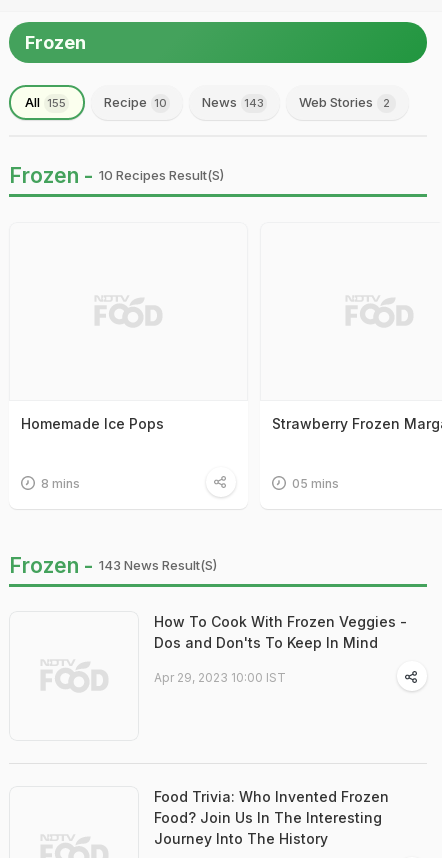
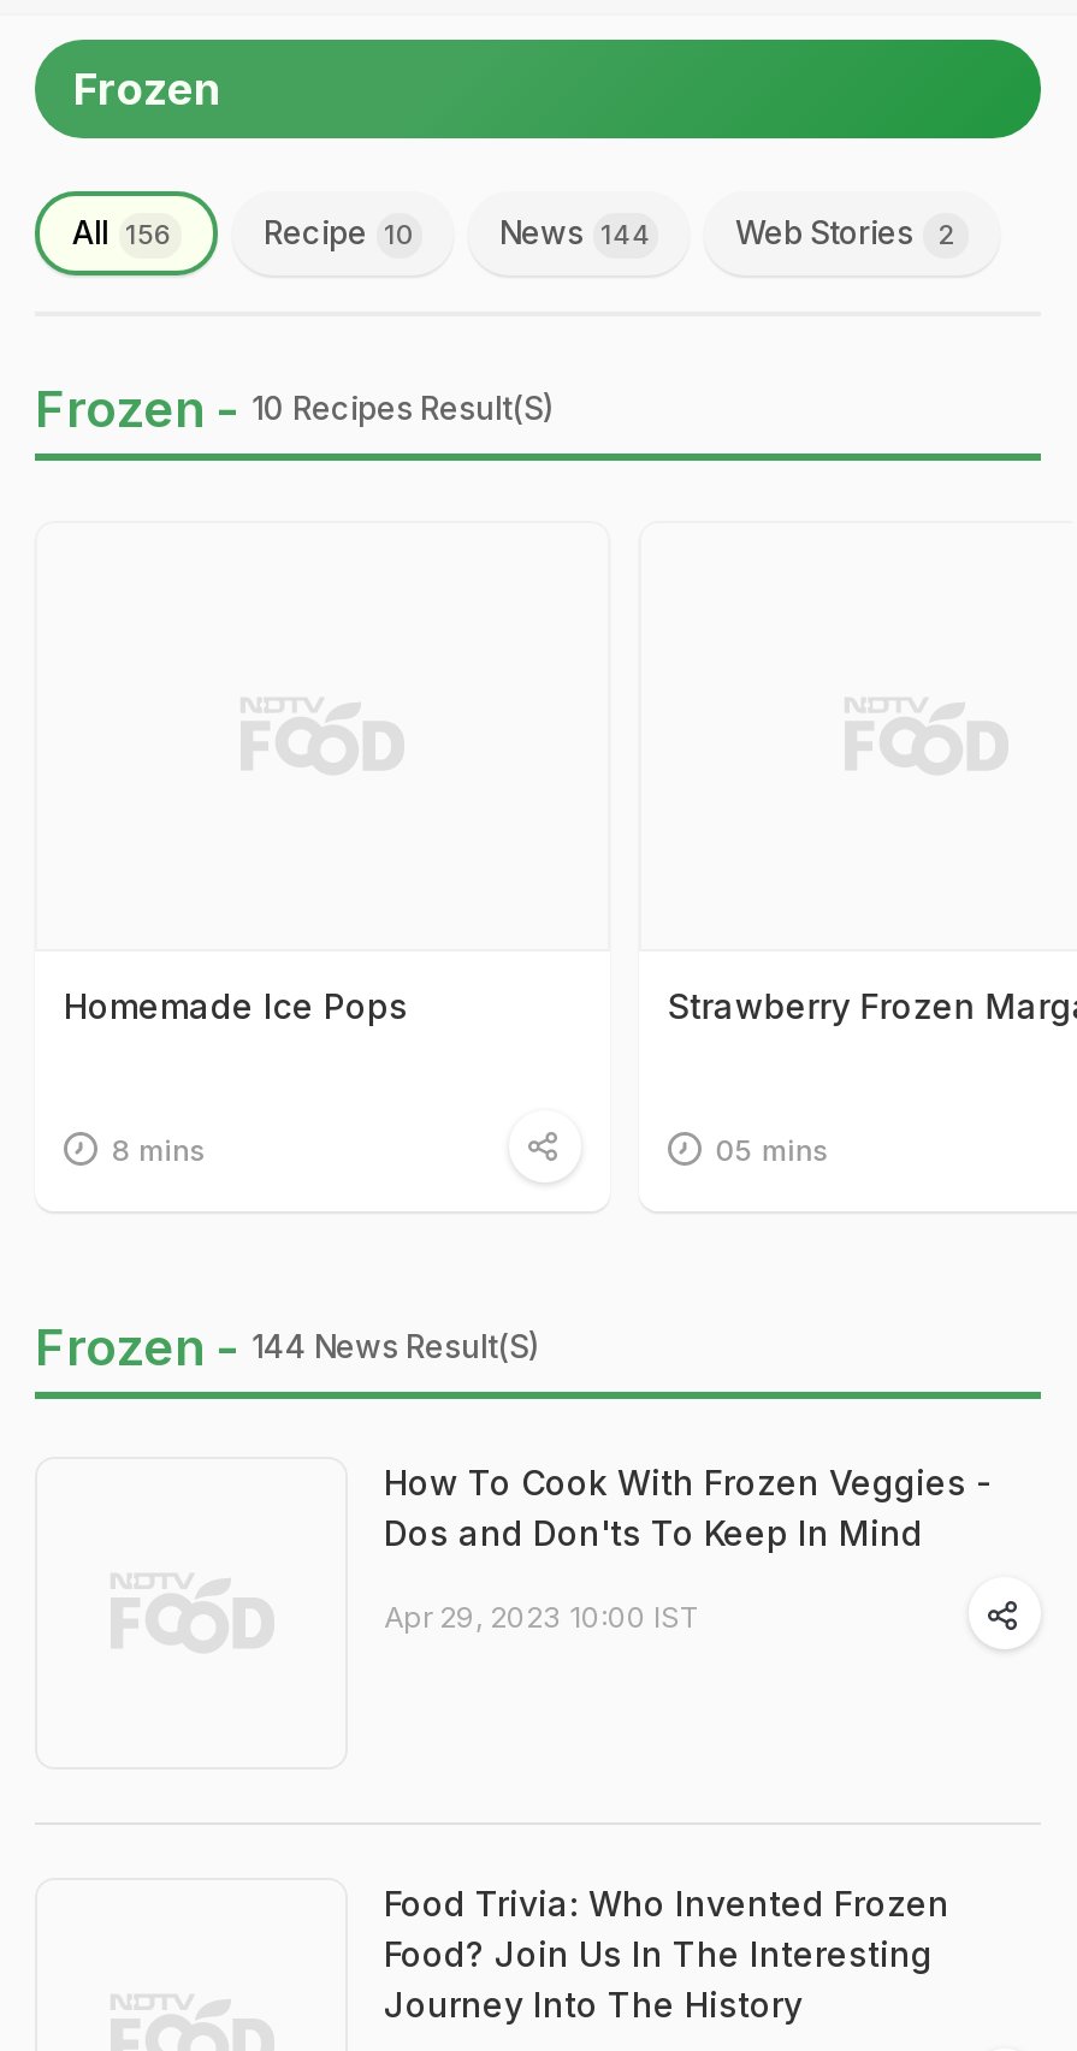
[25,94,66,110] All 155 -> [72,213,173,251] All 156
[202,94,264,110] News 143 -> [499,213,651,251] News 144
[9,553,217,578] Frozen - 143 News Result(s) -> [35,1318,538,1378] Frozen - 144 News Result(s)

